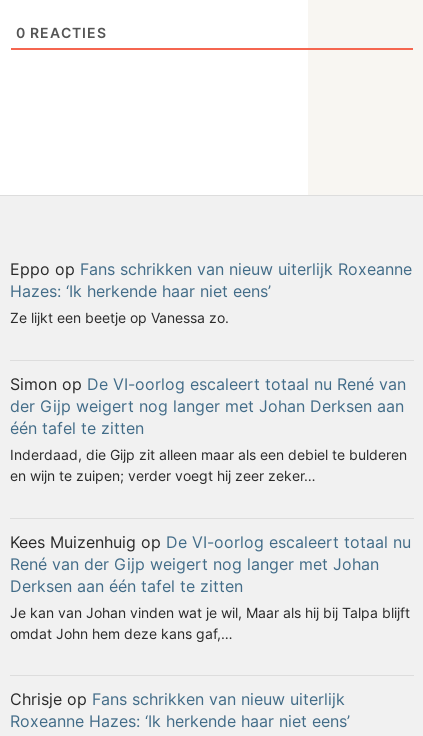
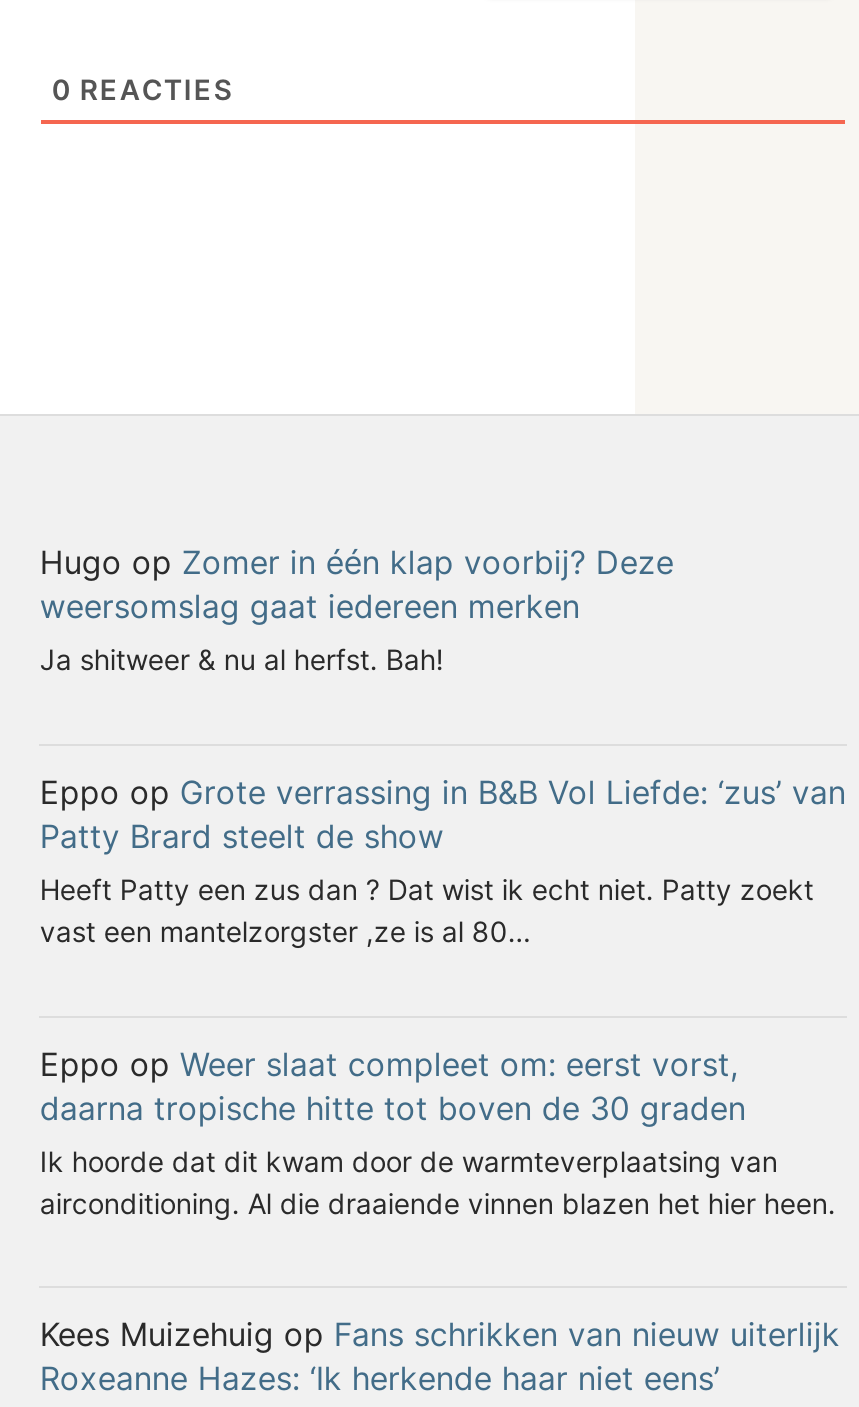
[10,259,412,326] Eppo op Fans schrikken van nieuw uiterlijk Roxeanne | Hazes: ‘Ik herkende haar niet eens’ | Ze lijkt een beetje op Vanessa zo. -> [40,543,674,677] Hugo op Zomer in één klap voorbij? Deze | weersomslag gaat iedereen merken | Ja shitweer & nu al herfst. Bah!
[10,374,407,484] Simon op De VI-oorlog escaleert totaal nu René van | der Gijp weigert nog langer met Johan Derksen aan | één tafel te zitten | Inderdaad, die Gijp zit alleen maar als een debiel te bulderen | en wijn te zuipen; verder voegt hij zeer zeker… -> [40,772,846,948] Eppo op Grote verrassing in B&B Vol Liefde: ‘zus’ van | Patty Brard steelt de show | Heeft Patty een zus dan ? Dat wist ik echt niet. Patty zoekt | vast een mantelzorgster ,ze is al 80…
[10,532,411,642] Kees Muizenhuig op De VI-oorlog escaleert totaal nu | René van der Gijp weigert nog langer met Johan | Derksen aan één tafel te zitten | Je kan van Johan vinden wat je wil, Maar als hij bij Talpa blijft | omdat John hem deze kans gaf,… -> [40,1043,836,1219] Eppo op Weer slaat compleet om: eerst vorst, | daarna tropische hitte tot boven de 30 graden | Ik hoorde dat dit kwam door de warmteverplaatsing van | airconditioning. Al die draaiende vinnen blazen het hier heen.
[10,689,345,709] Chrisje op Fans schrikken van nieuw uiterlijk -> [40,1315,840,1355] Kees Muizehuig op Fans schrikken van nieuw uiterlijk

